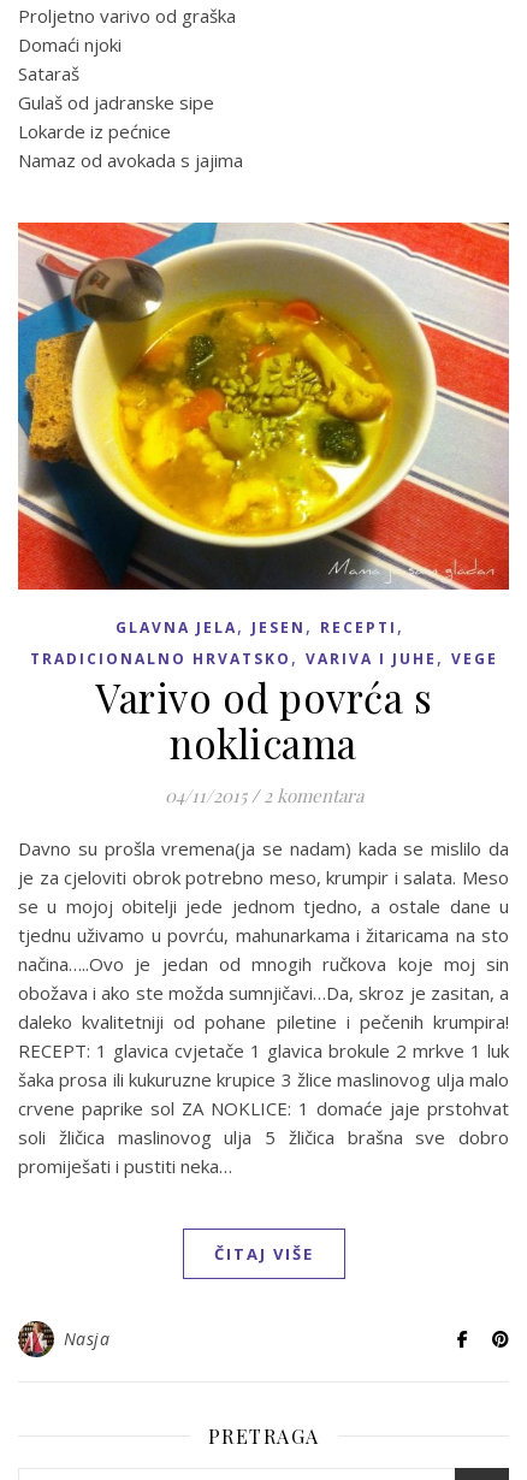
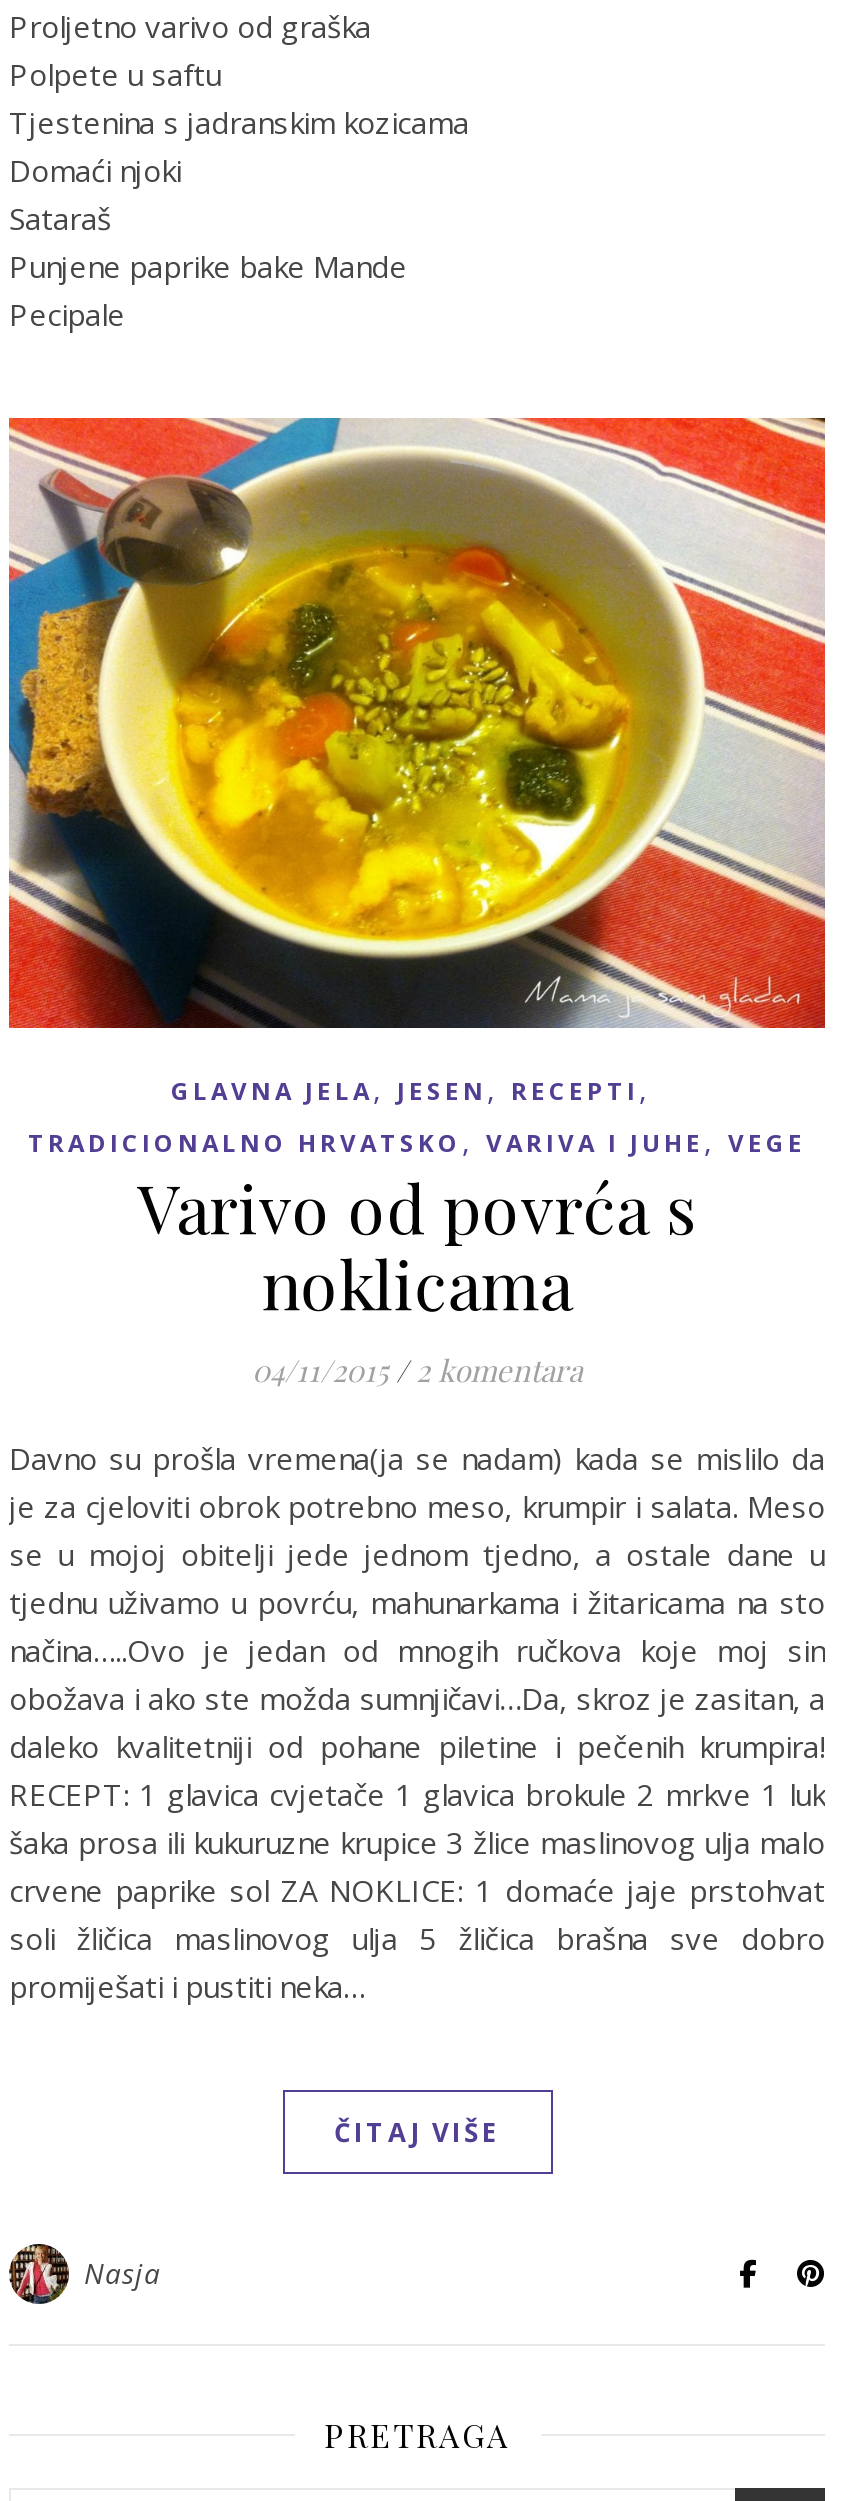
none -> [9,54,469,142] Polpete u saftu | Tjestenina s jadranskim kozicama
moved [18,32,122,85] -> [9,150,181,238]: Domaći njoki | Sataraš
[18,90,243,172] Gulaš od jadranske sipe | Lokarde iz pećnice | Namaz od avokada s jajima -> [9,246,407,334] Punjene paprike bake Mande | Pecipale

